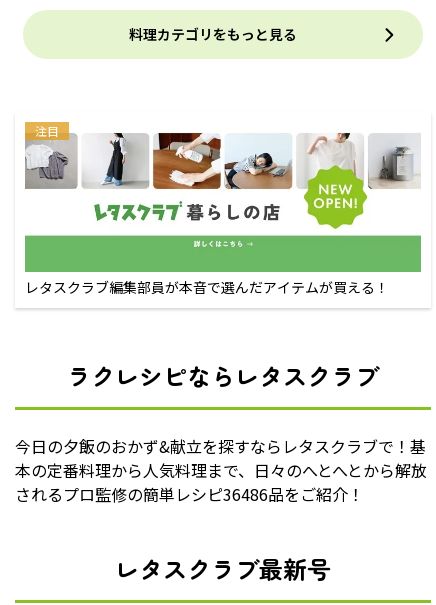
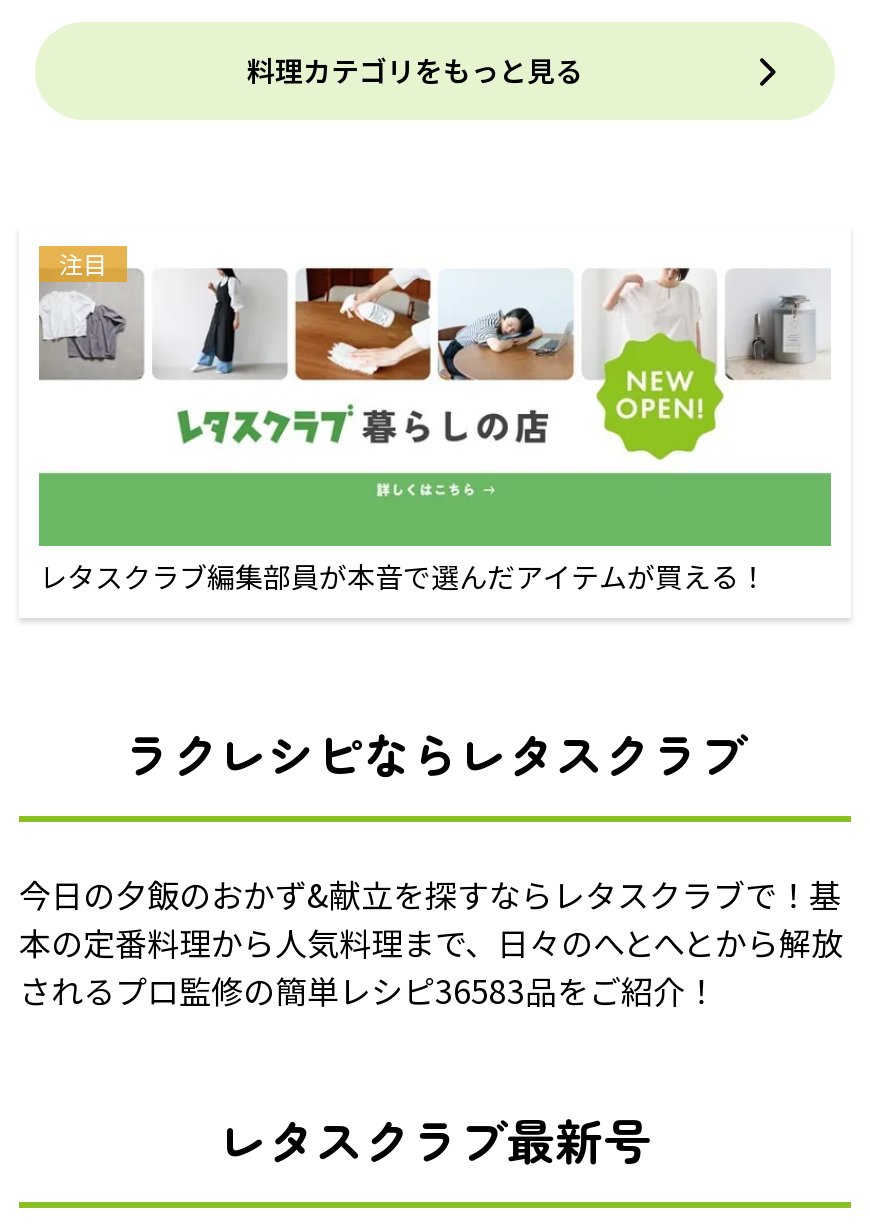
[15,482,364,506] されるプロ監修の簡単レシピ36486品をご紹介！ -> [19,966,717,1014] されるプロ監修の簡単レシピ36583品をご紹介！

